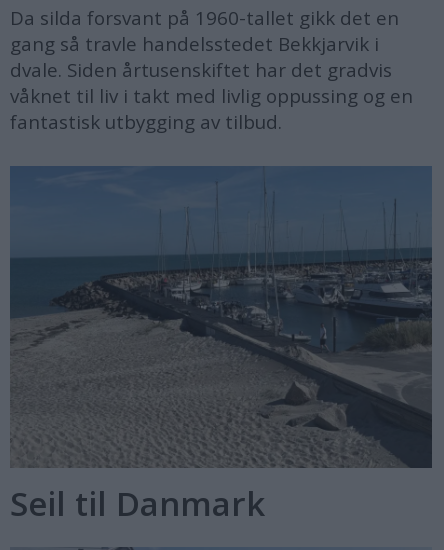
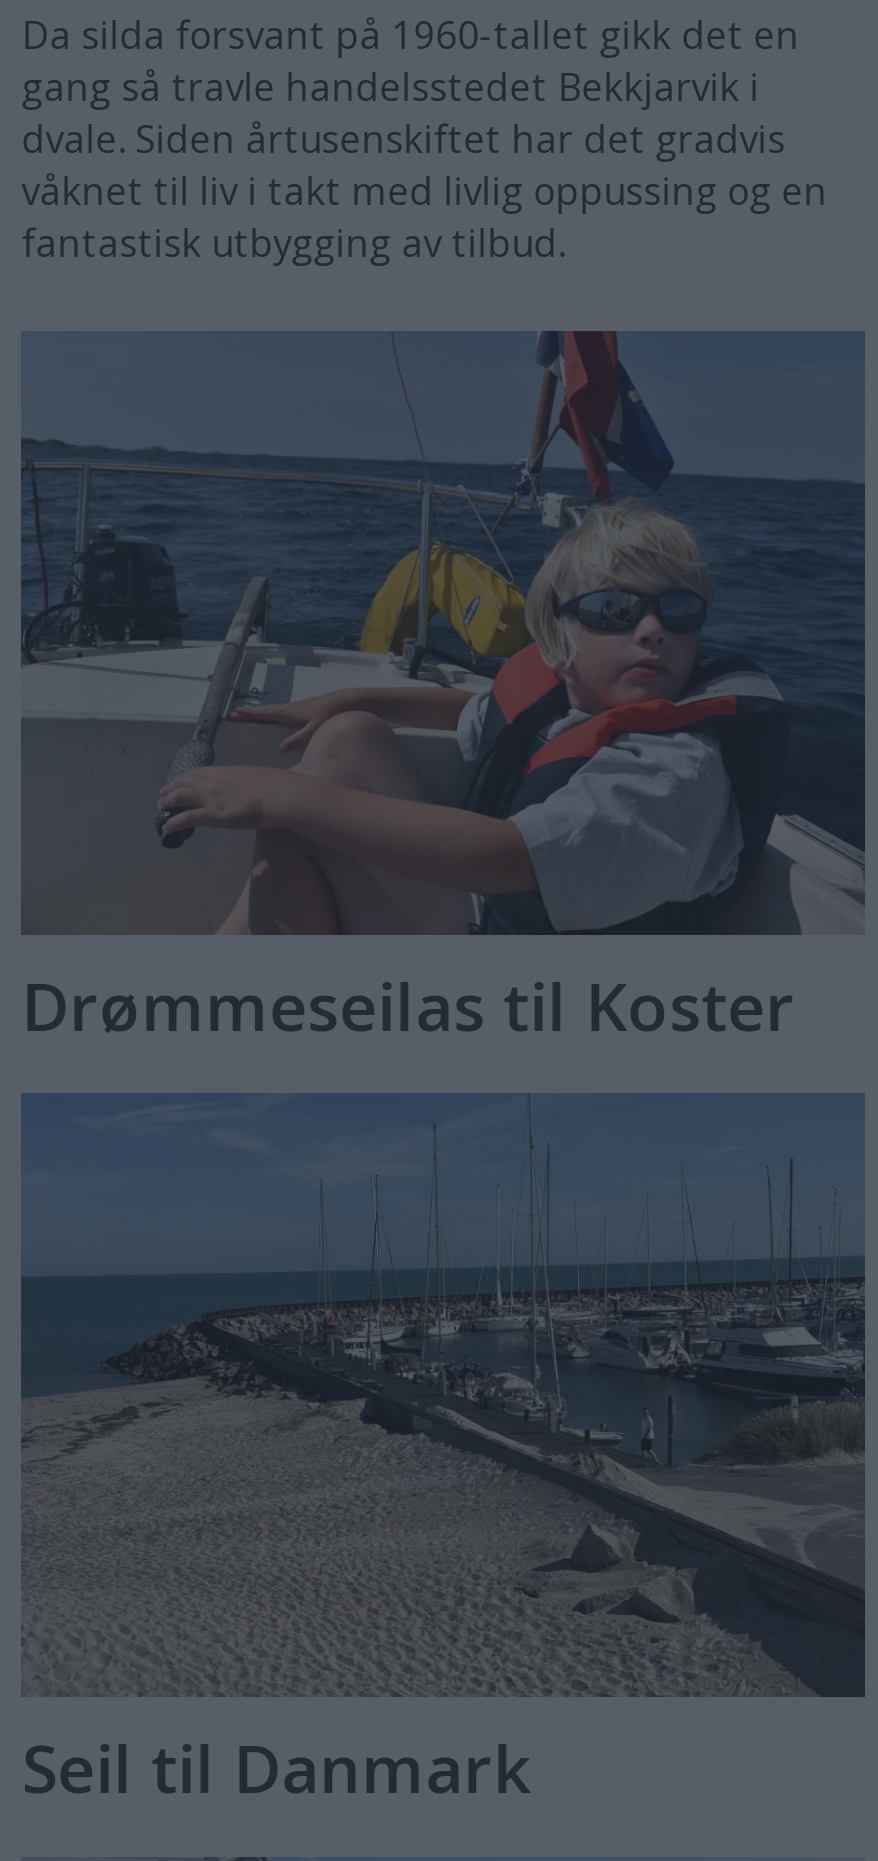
none -> [21,329,865,1050] [image] | Drømmeseilas til Koster

